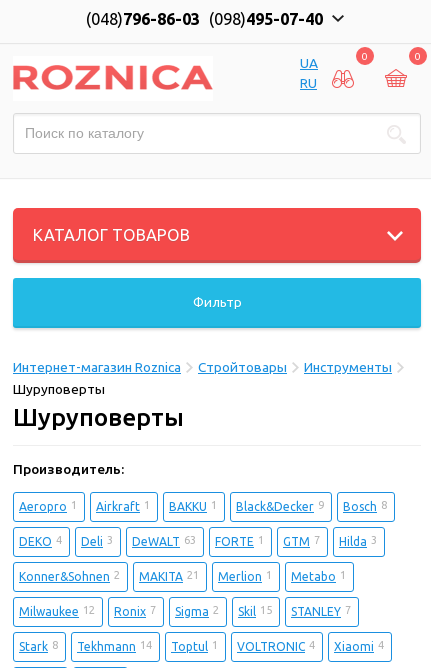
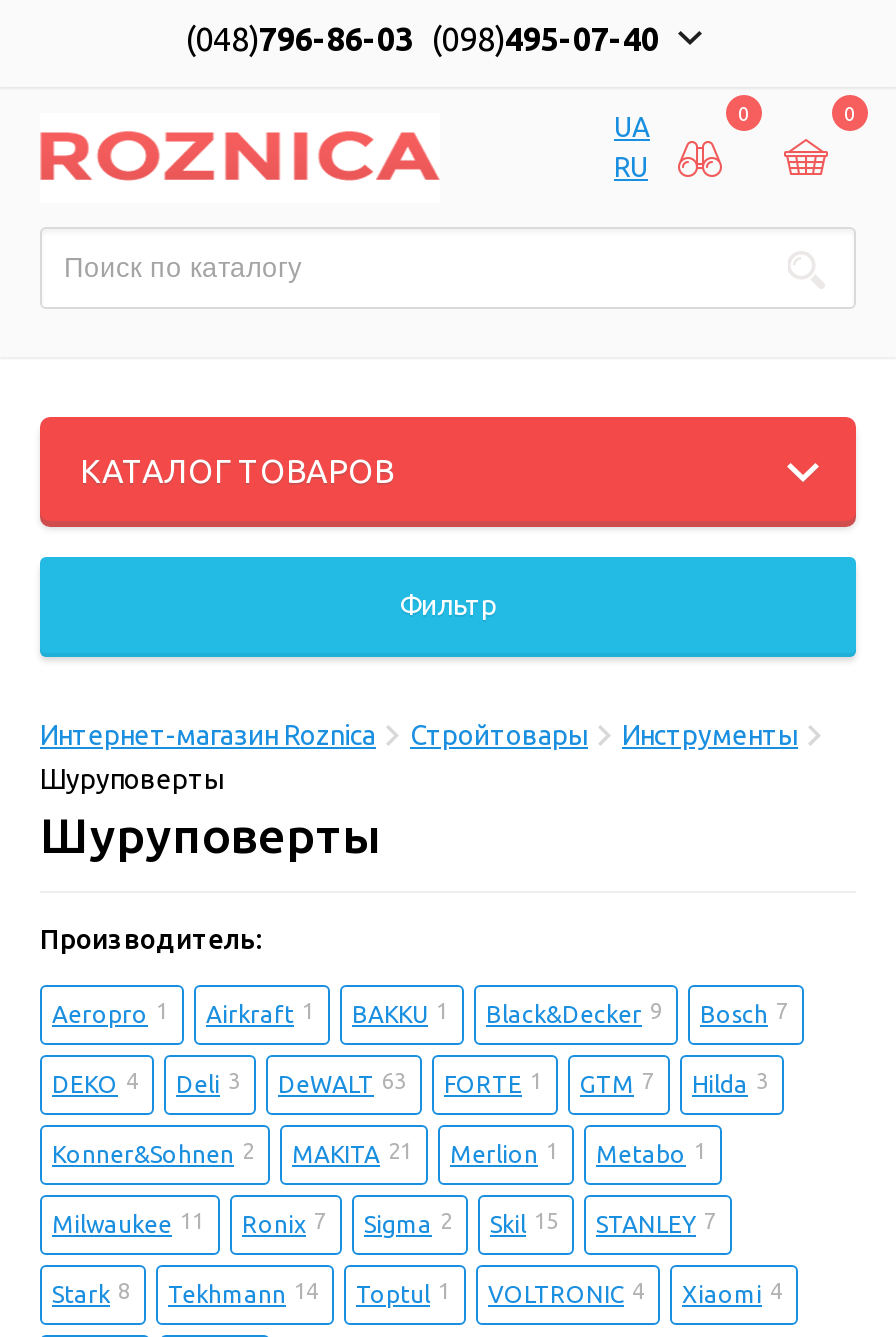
[19,499,387,513] Aeropro 1 Airkraft 1 BAKKU 1 Black&Decker 9 Bosch 8 -> [52,999,788,1027] Aeropro 1 Airkraft 1 BAKKU 1 Black&Decker 9 Bosch 7
[19,604,351,618] Milwaukee 12 Ronix 7 Sigma 2 Skil 15 STANLEY 7 -> [52,1209,716,1237] Milwaukee 11 Ronix 7 Sigma 2 Skil 15 STANLEY 7

